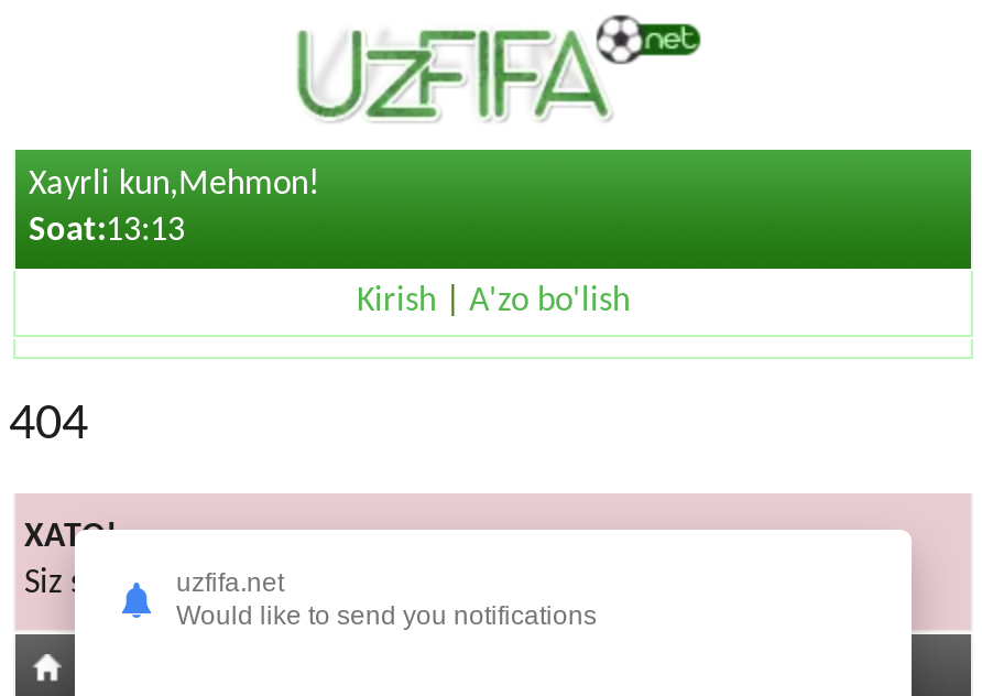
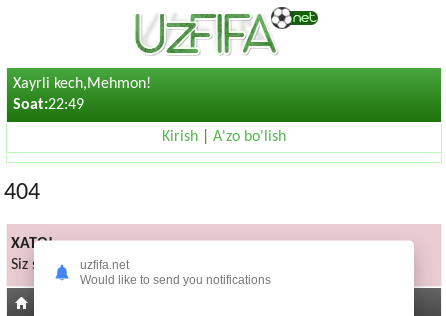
[29,167,319,203] Xayrli kun,Mehmon! -> [13,76,151,92] Xayrli kech,Mehmon!
[29,214,185,249] Soat:13:13 -> [13,97,84,113] Soat:22:49

